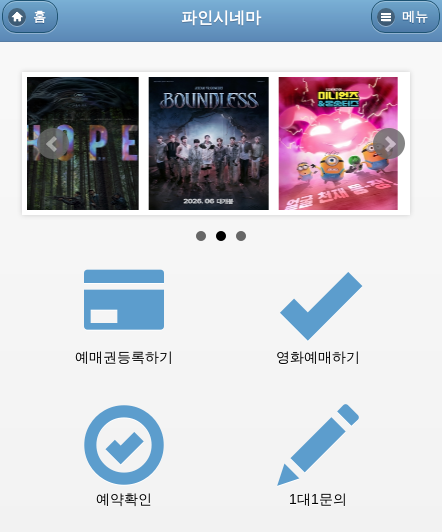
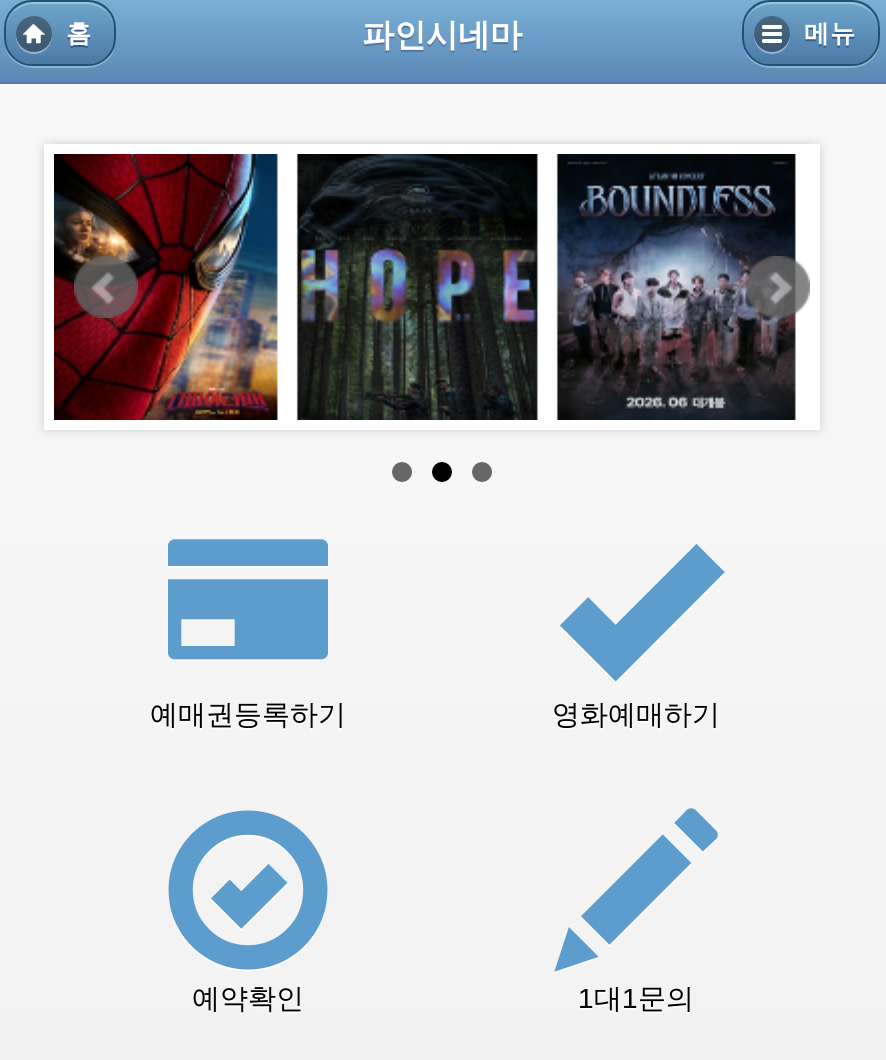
[26,76,140,211] [image] -> [52,152,280,422] [image]
[148,77,268,208] [image] -> [296,154,536,418] [image]
[278,76,399,211] [image] -> [556,152,798,422] [image]

